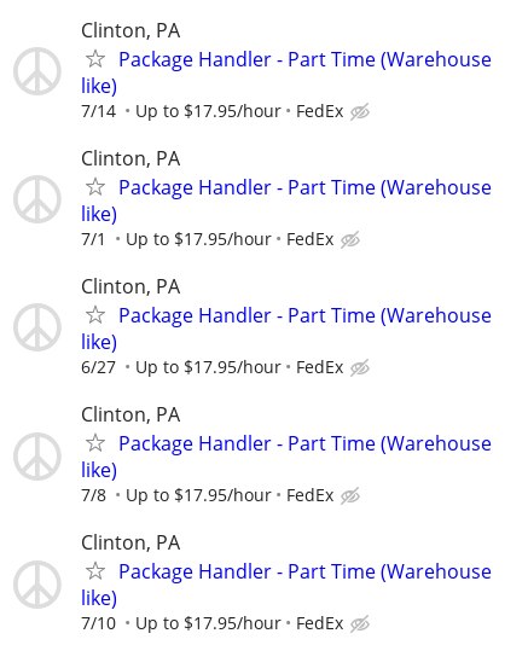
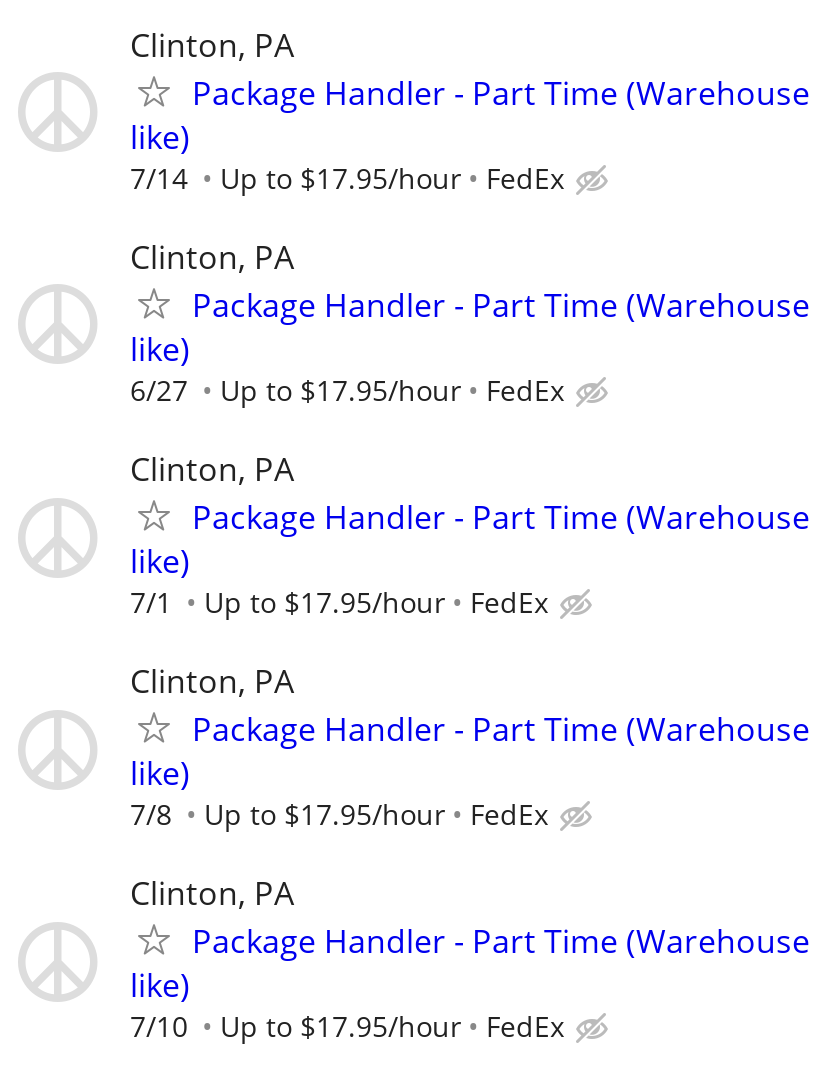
[81,227,333,250] 7/1 Up to $17.95/hour FedEx -> [130,370,564,408] 6/27 Up to $17.95/hour FedEx
[81,355,343,378] 6/27 Up to $17.95/hour FedEx -> [130,583,548,621] 7/1 Up to $17.95/hour FedEx

